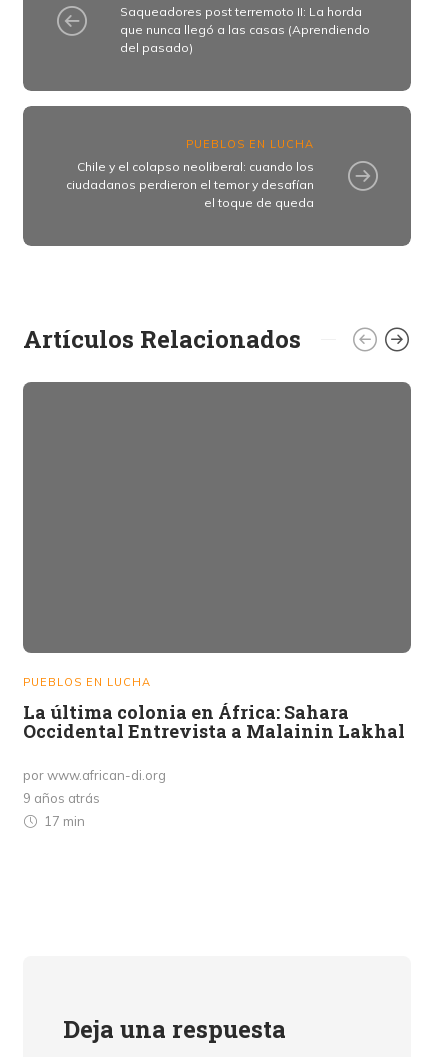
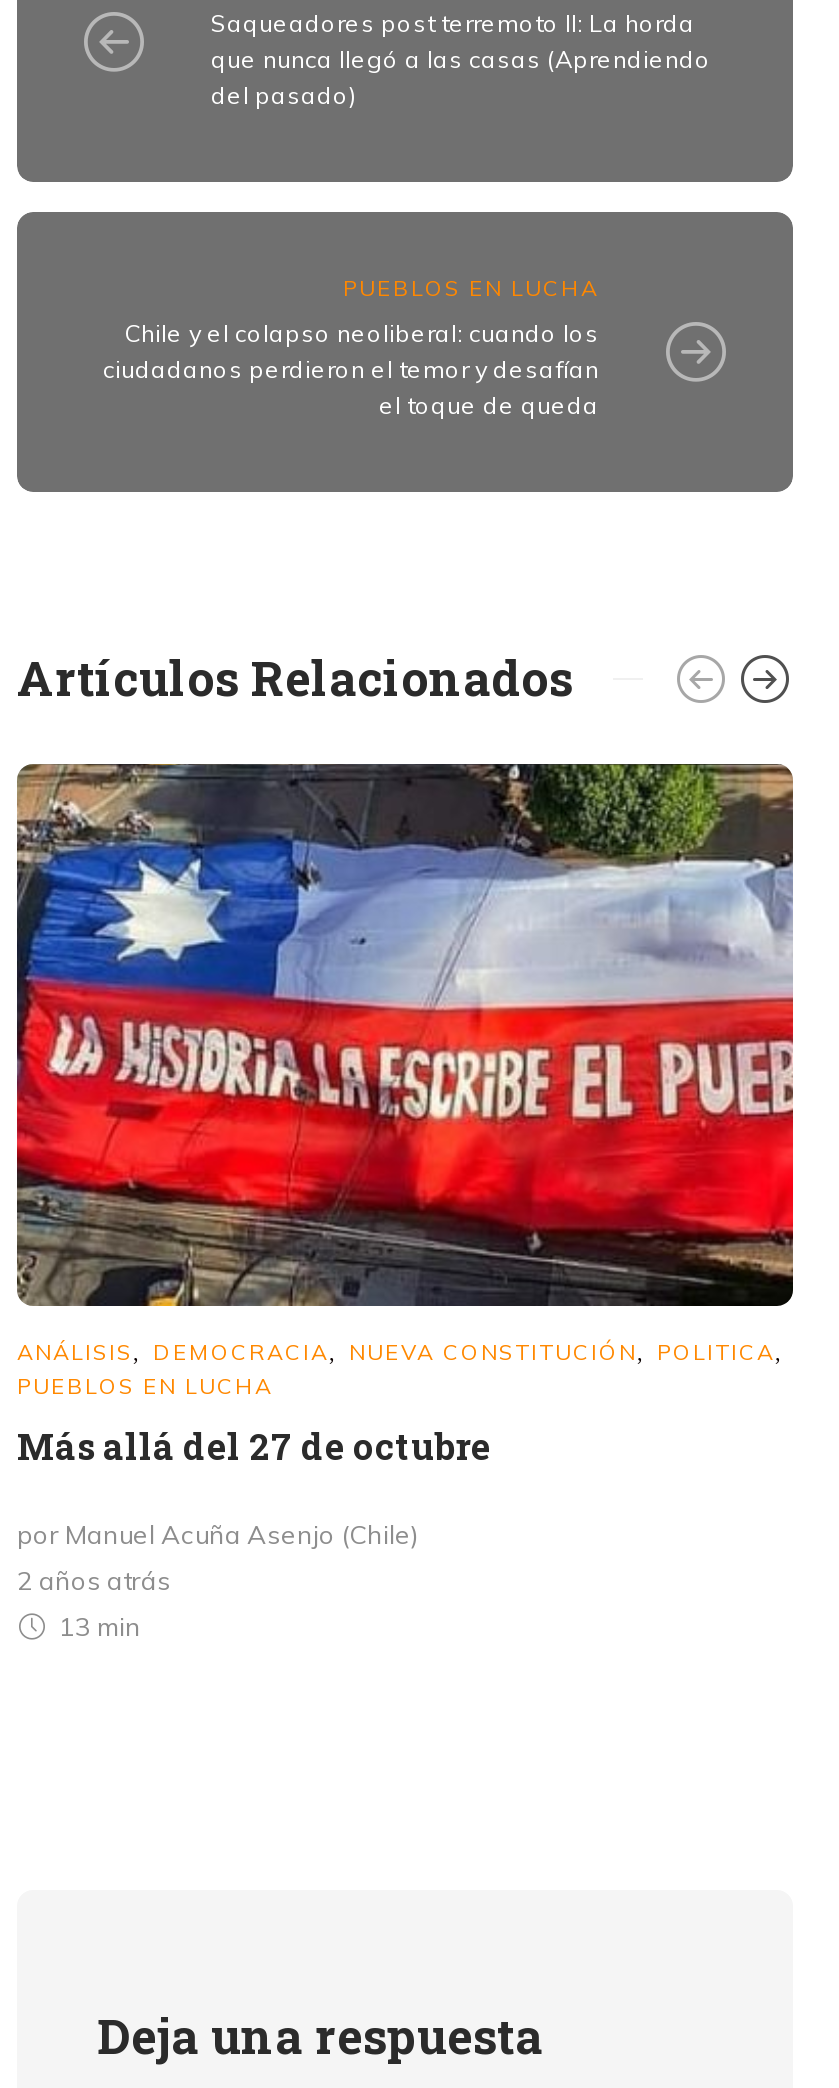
none -> [15,764,795,1366] [image] | ANÁLISIS, DEMOCRACIA, NUEVA CONSTITUCIÓN, POLITICA,
[23,700,405,743] La última colonia en África: Sahara | Occidental Entrevista a Malainin Lakhal -> [17,1422,491,1470] Más allá del 27 de octubre
[23,767,166,829] por www.african-di.org | 9 años atrás | 17 min -> [17,1518,419,1642] por Manuel Acuña Asenjo (Chile) | 2 años atrás | 13 min

